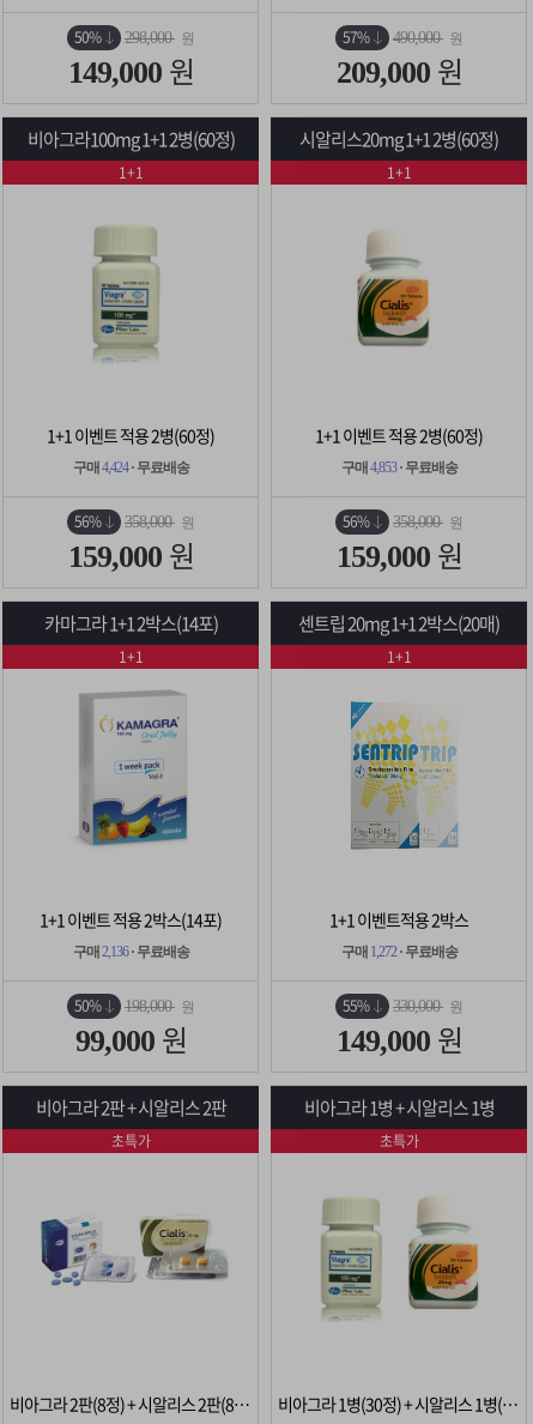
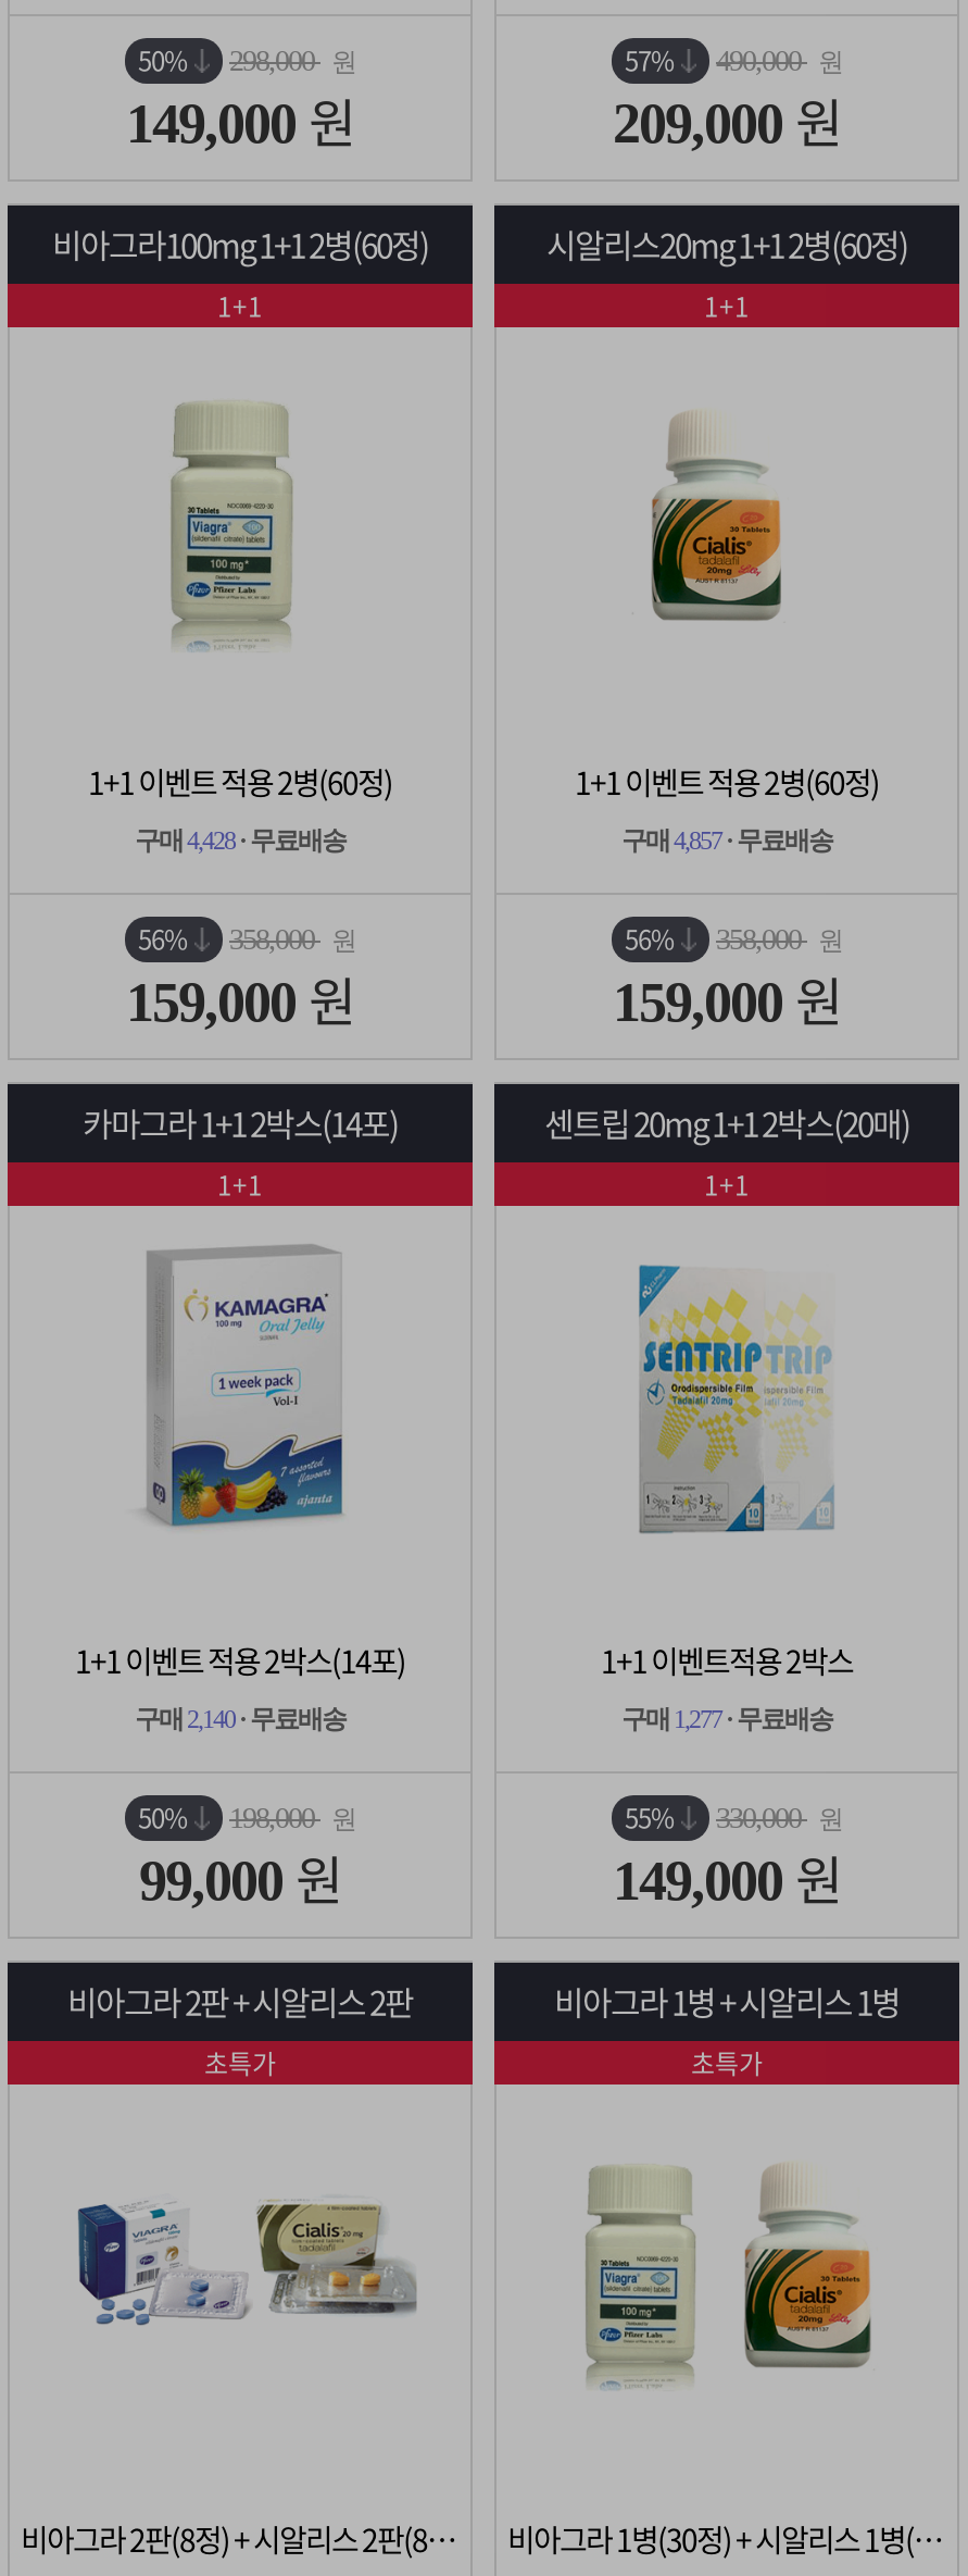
[72,459,189,476] 구매4,424 · 무료배송 -> [135,825,345,856] 구매4,428 · 무료배송
[341,459,457,476] 구매4,853 · 무료배송 -> [621,825,832,856] 구매4,857 · 무료배송
[72,943,189,960] 구매 2,136 · 무료배송 -> [135,1704,345,1734] 구매 2,140 · 무료배송
[341,943,457,960] 구매 1,272 · 무료배송 -> [621,1704,832,1734] 구매 1,277 · 무료배송

